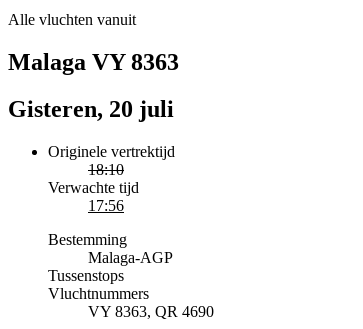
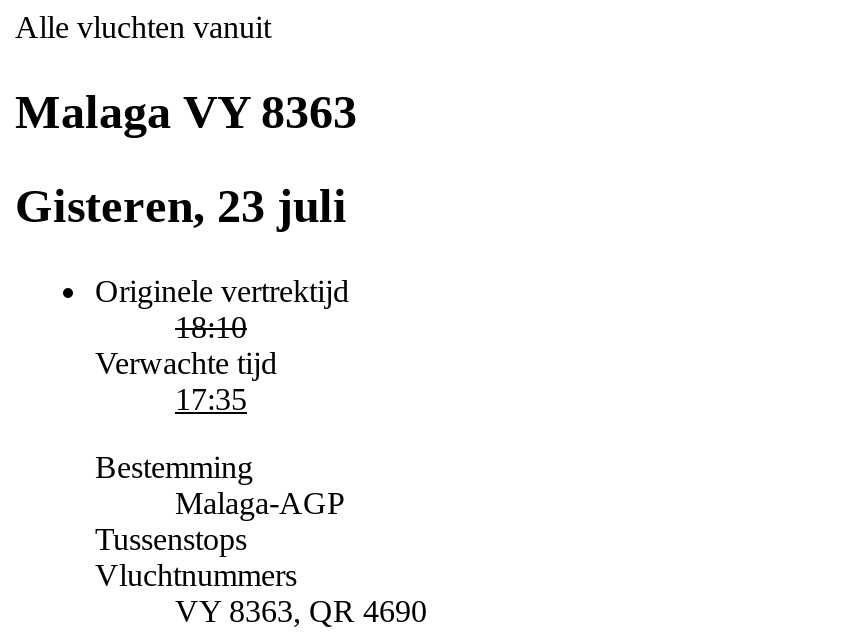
[8,96,174,122] Gisteren, 20 juli -> [15,180,347,232] Gisteren, 23 juli
[88,197,124,214] 17:56 -> [175,381,247,415] 17:35

